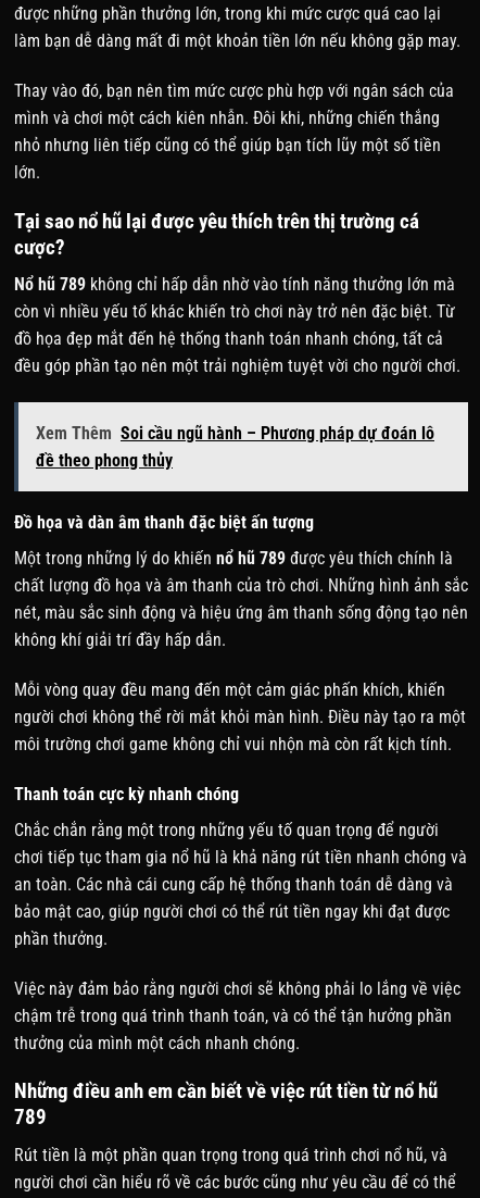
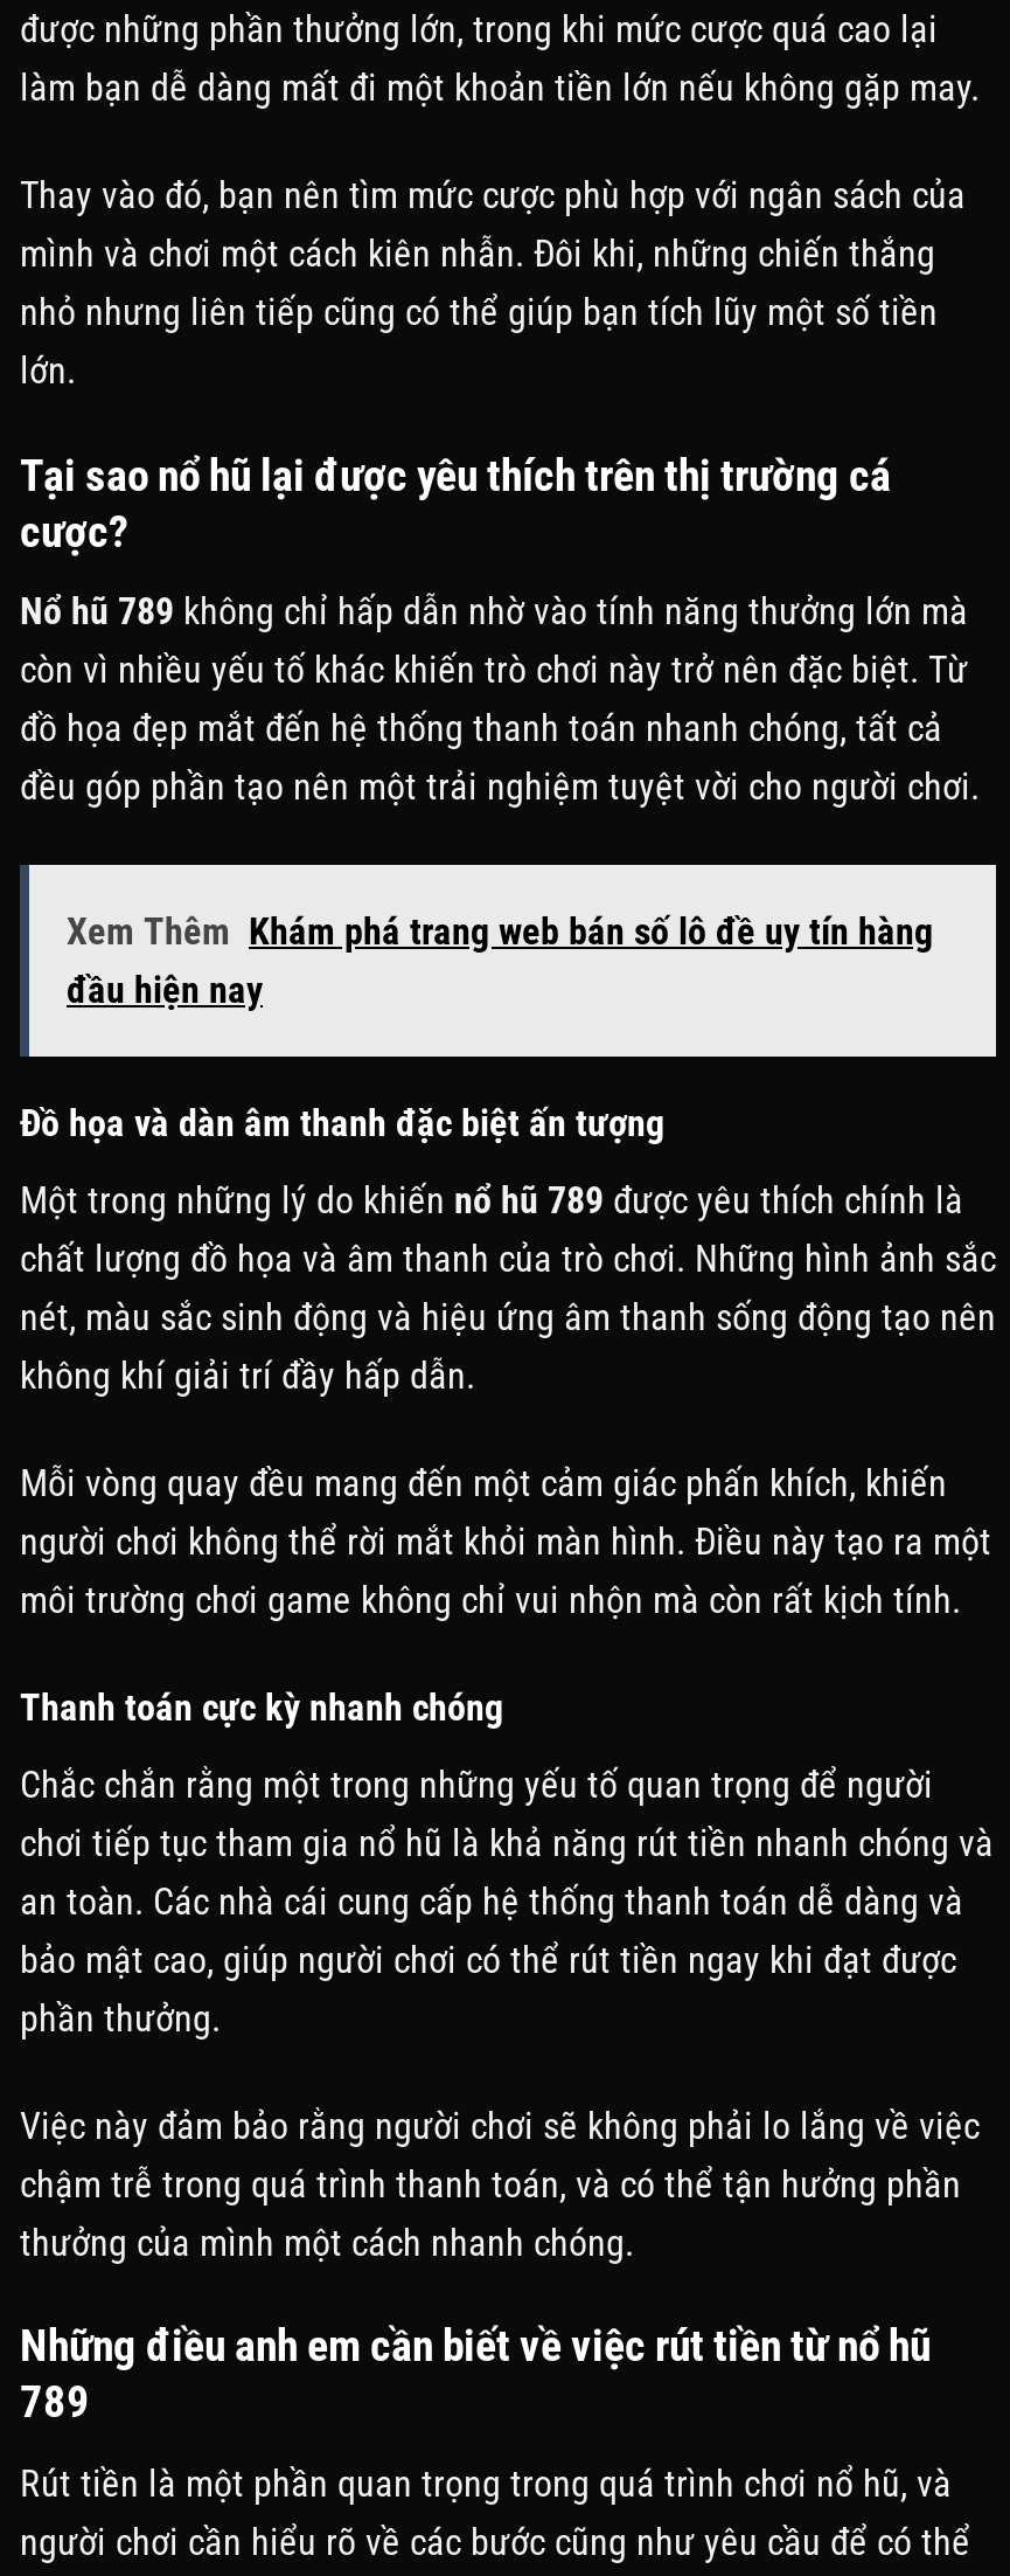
[36,423,434,471] Xem Thêm Soi cầu ngũ hành – Phương pháp dự đoán lô | đề theo phong thủy -> [67,910,933,1013] Xem Thêm Khám phá trang web bán số lô đề uy tín hàng | đầu hiện nay

